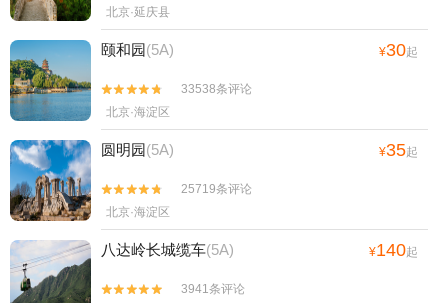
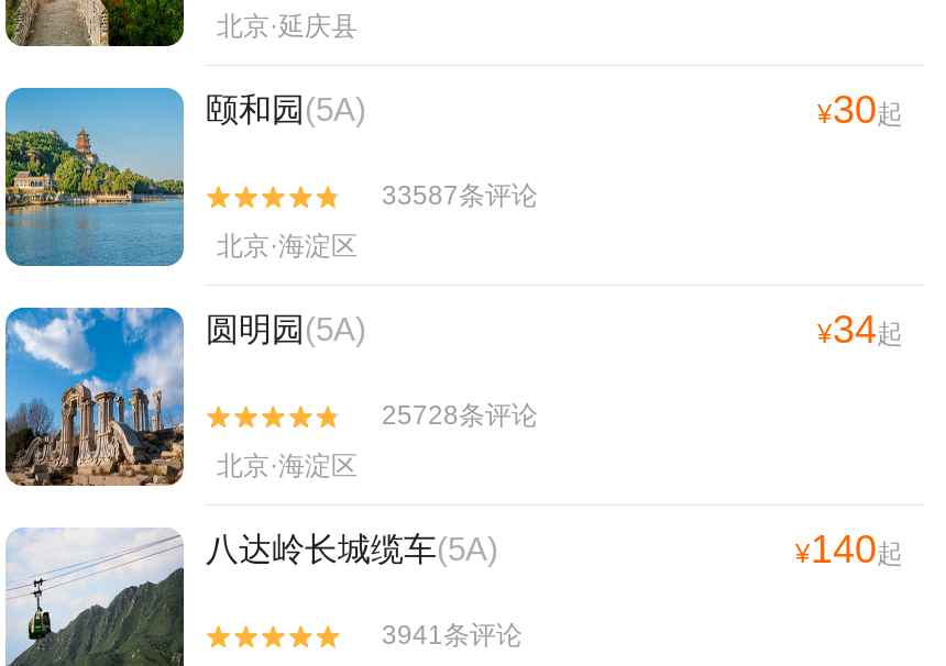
[181,82,252,96] 33538条评论 -> [382,180,538,210] 33587条评论
[379,140,418,160] ¥35起 -> [817,309,903,353] ¥34起
[181,182,252,196] 25719条评论 -> [382,399,538,430] 25728条评论

